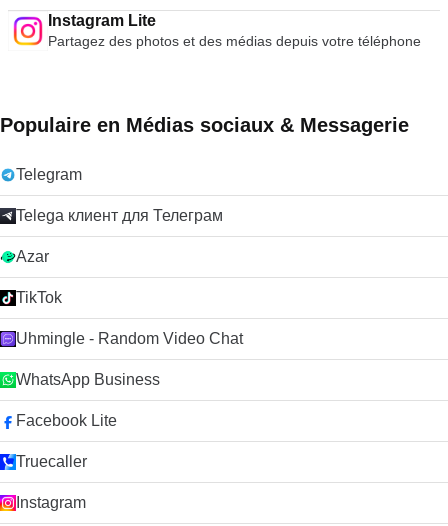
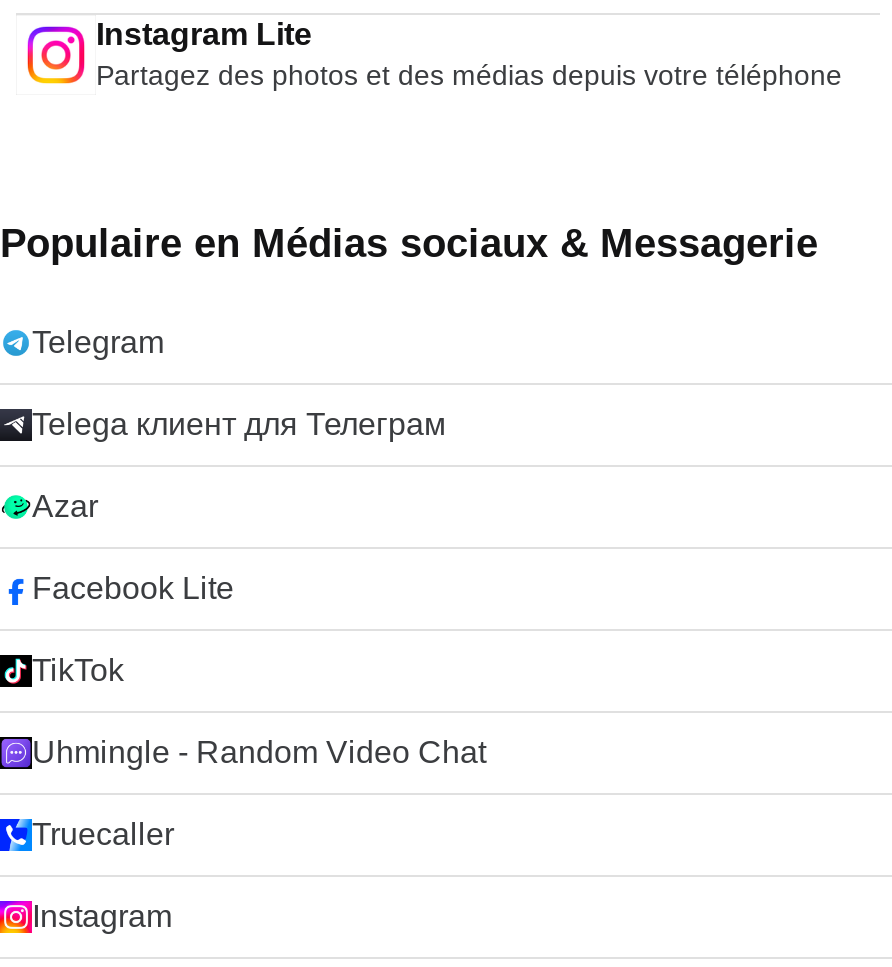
moved [16,289,243,347] -> [32,653,486,769]: TikTok | Uhmingle - Random Video Chat
[16,371,160,388] WhatsApp Business -> none
moved [16,412,117,429] -> [32,571,234,605]: Facebook Lite

